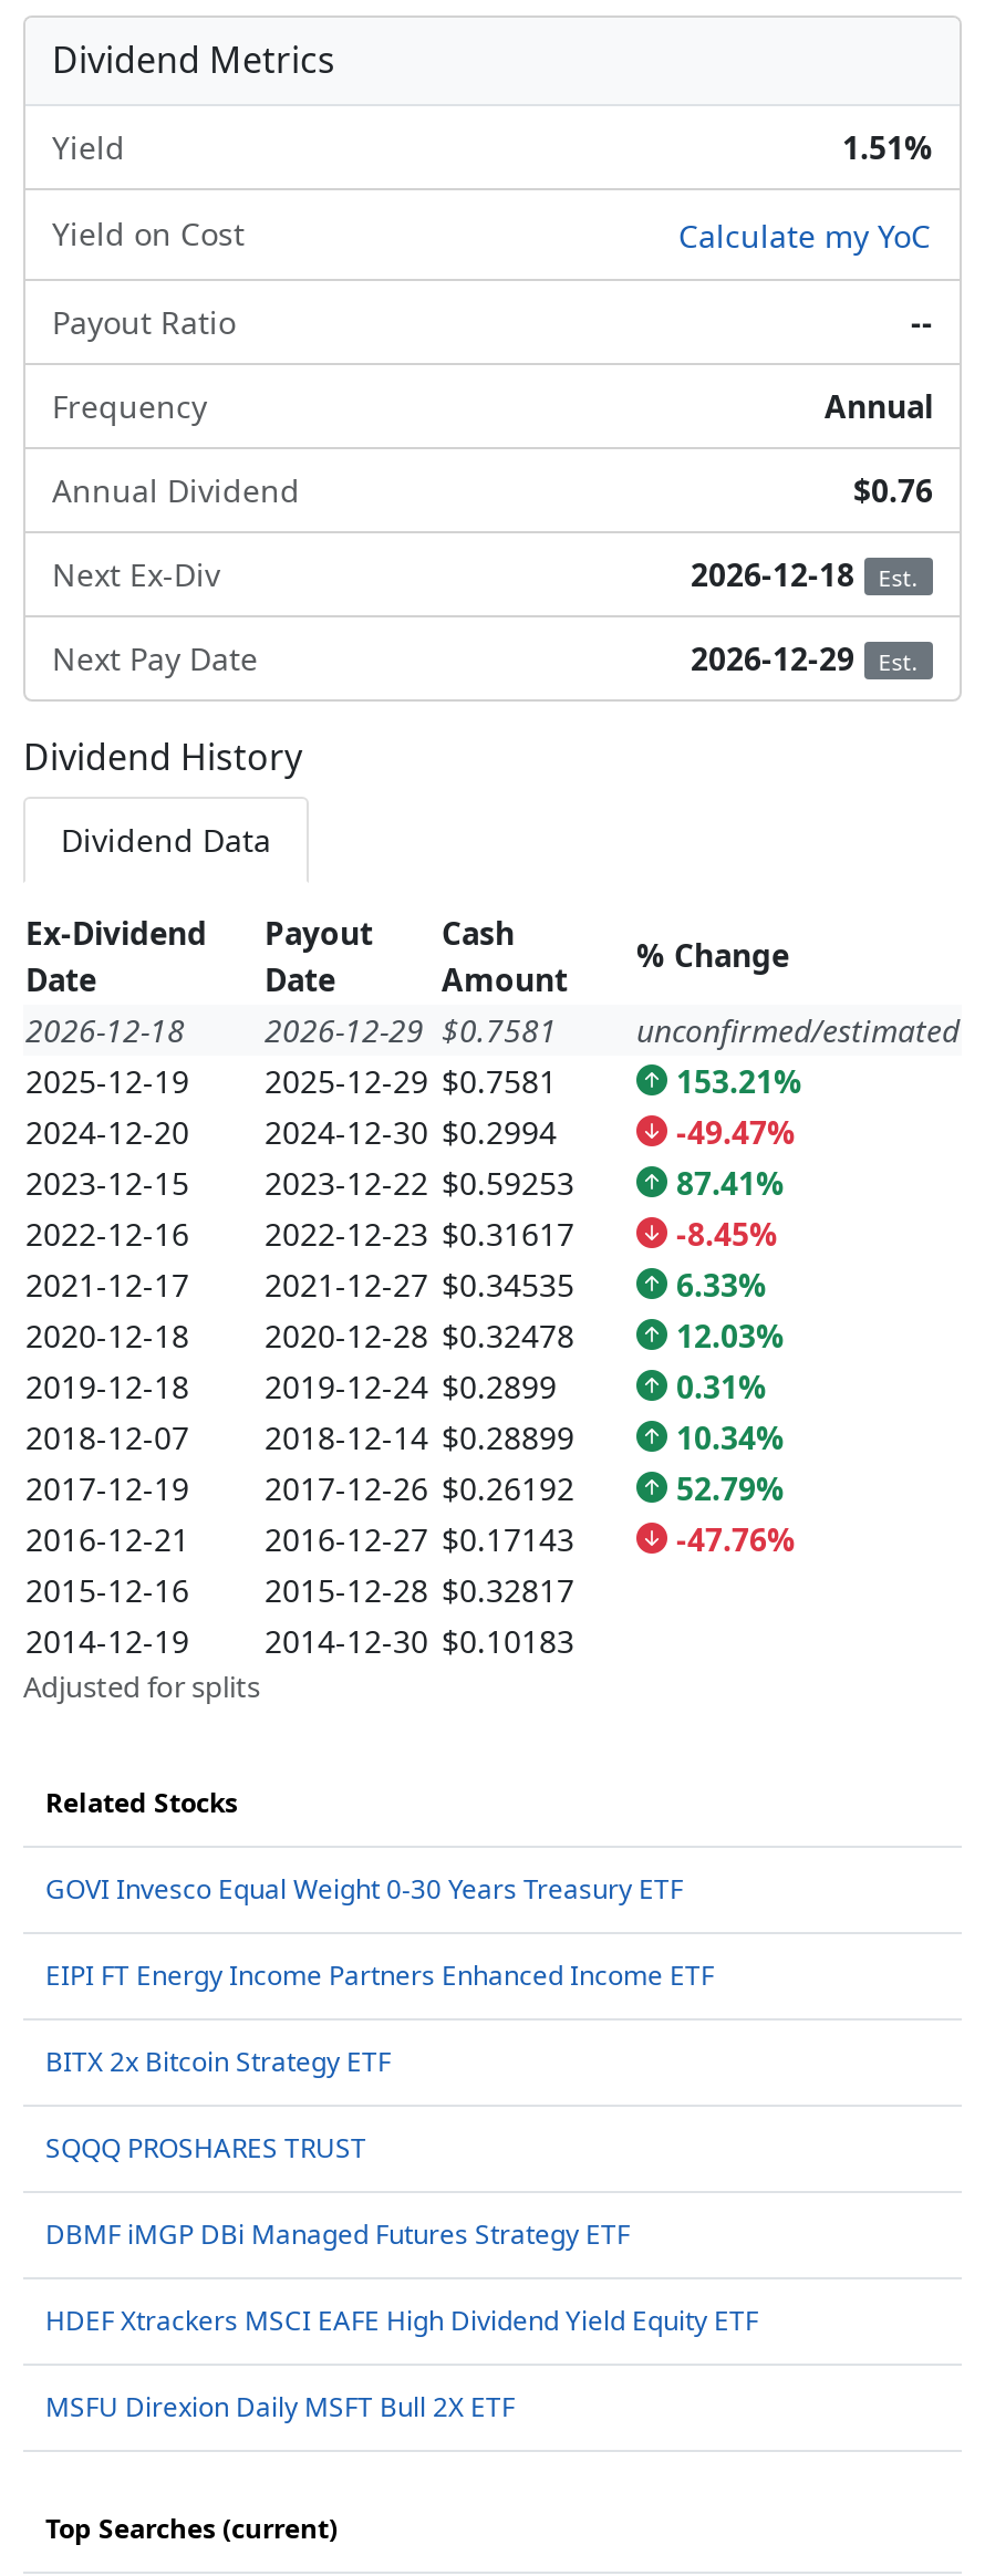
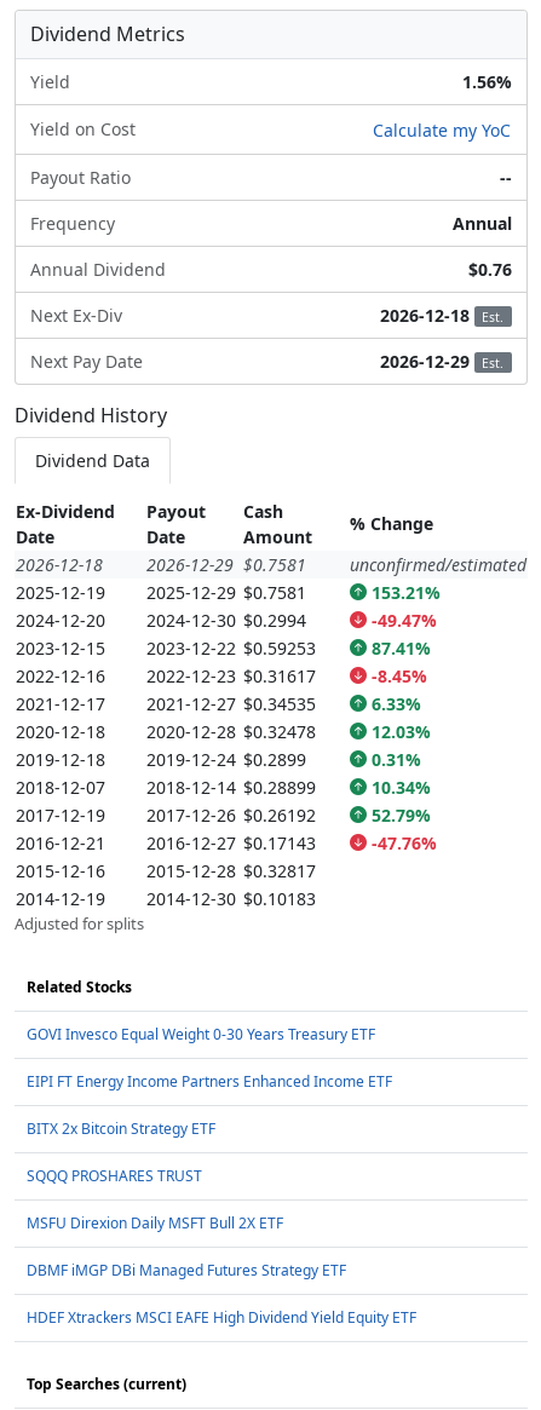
[842,126,933,168] 1.51% -> [462,70,512,93] 1.56%
moved [45,2215,758,2339] -> [27,1260,416,1327]: DBMF iMGP DBi Managed Futures Strategy ETF | HDEF Xtrackers MSCI EAFE High Dividend Yield Equity ETF
moved [45,2387,515,2425] -> [27,1212,283,1233]: MSFU Direxion Daily MSFT Bull 2X ETF

